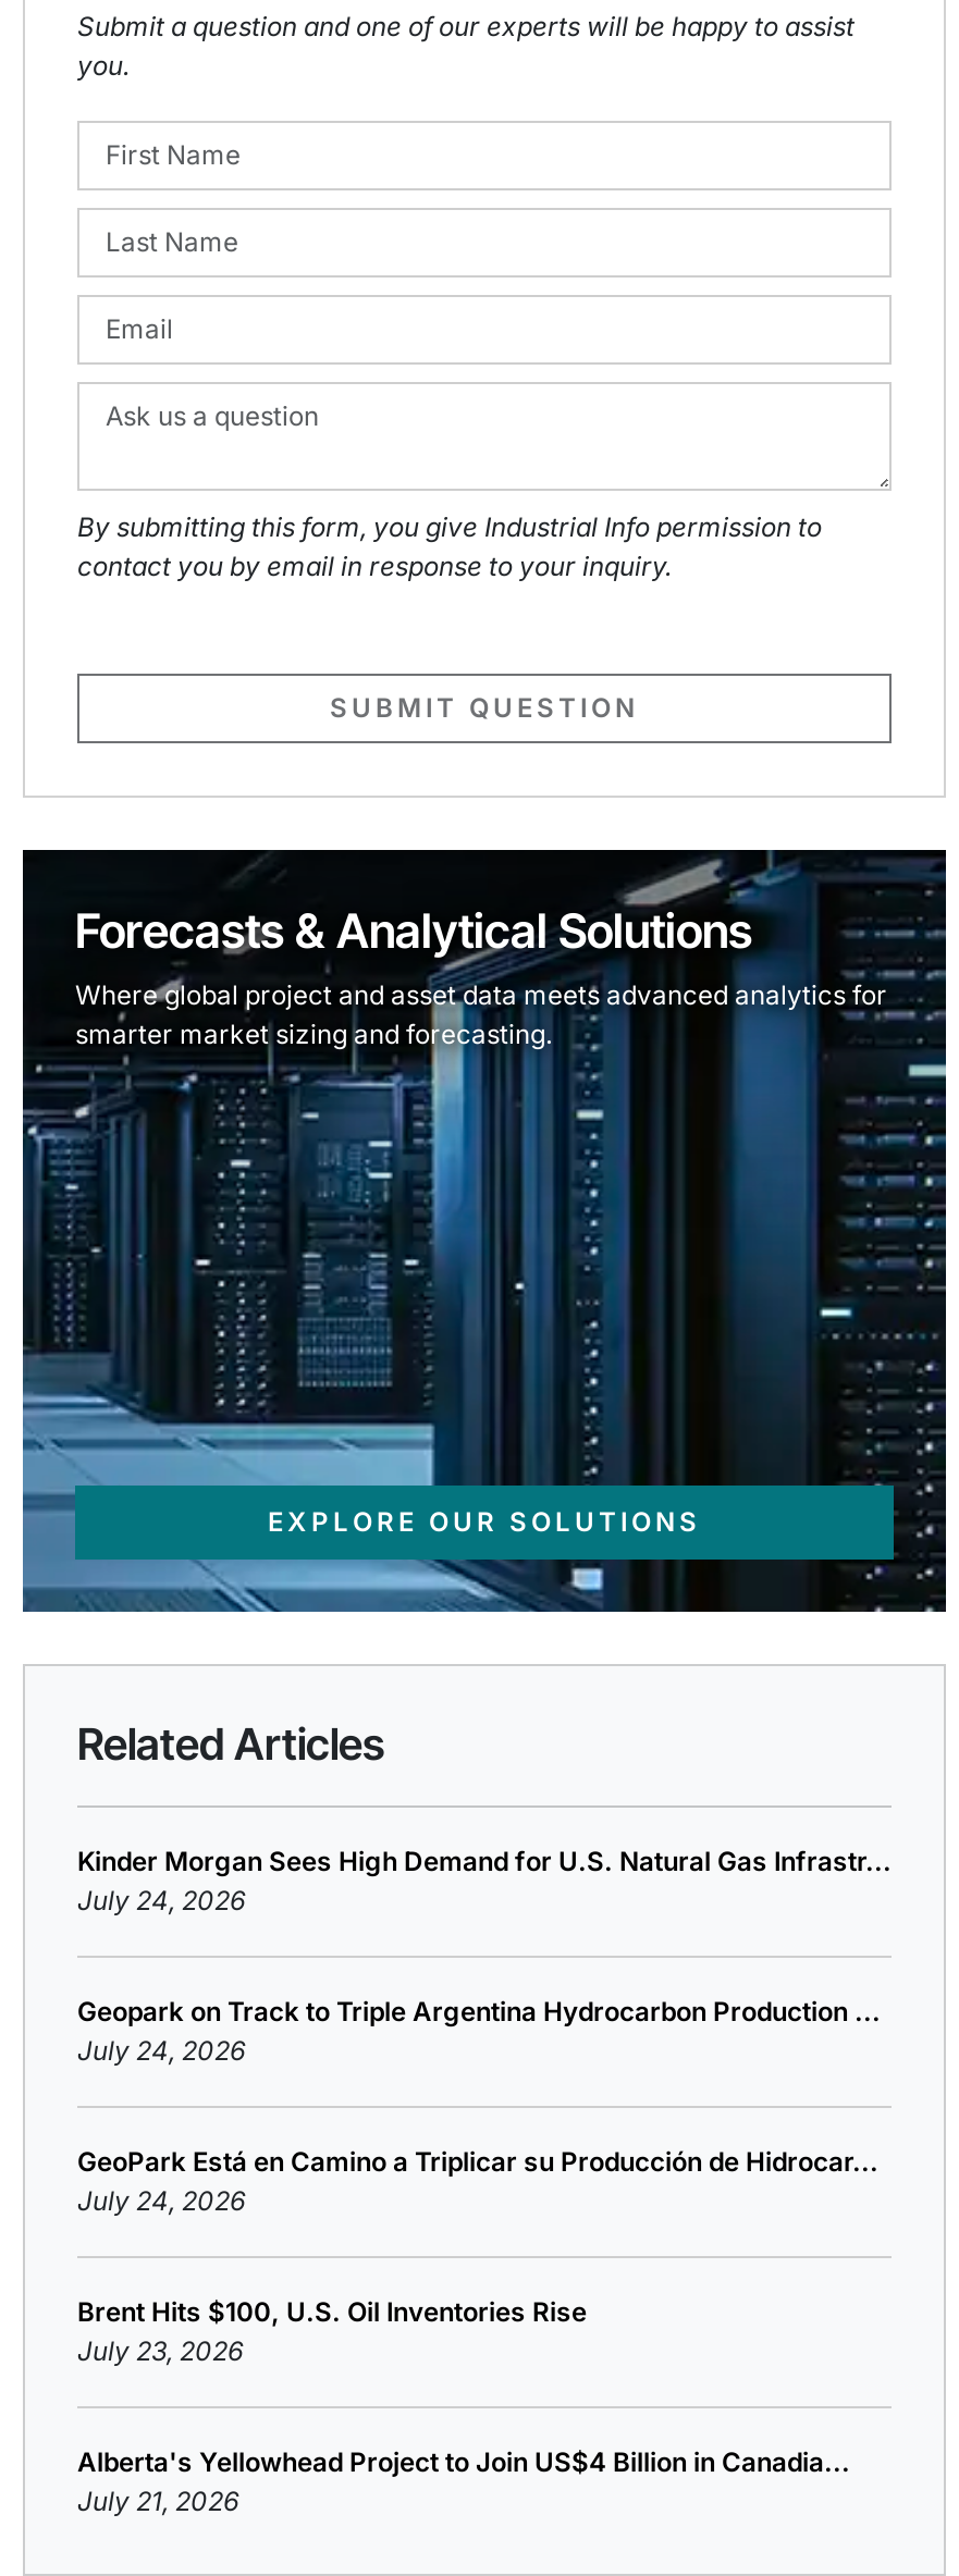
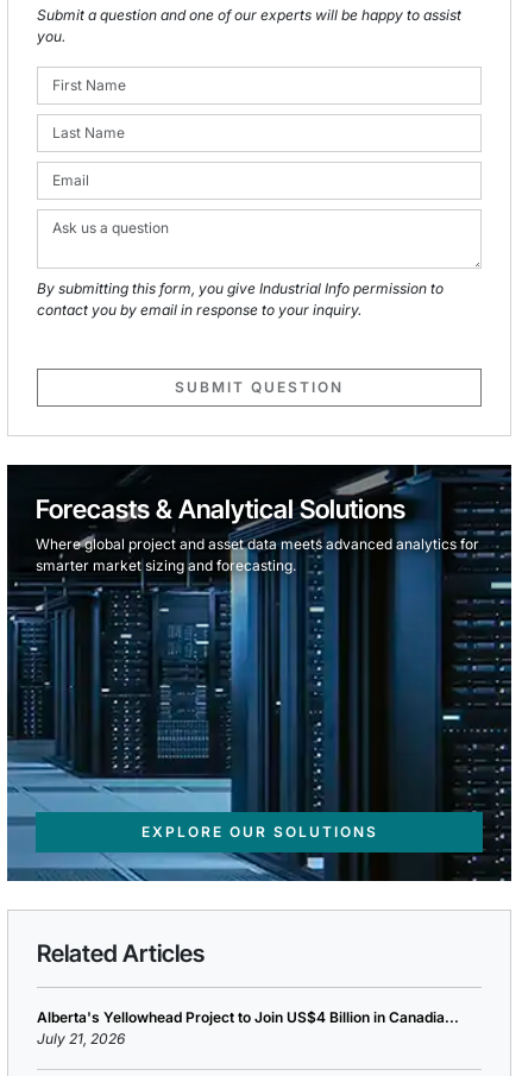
[77,1844,892,2366] Kinder Morgan Sees High Demand for U.S. Natural Gas Infrastr... | July 24, 2026 | Geopark on Track to Triple Argentina Hydrocarbon Production ... | July 24, 2026 | GeoPark Está en Camino a Triplicar su Producción de Hidrocar... | July 24, 2026 | Brent Hits $100, U.S. Oil Inventories Rise | July 23, 2026 -> none

